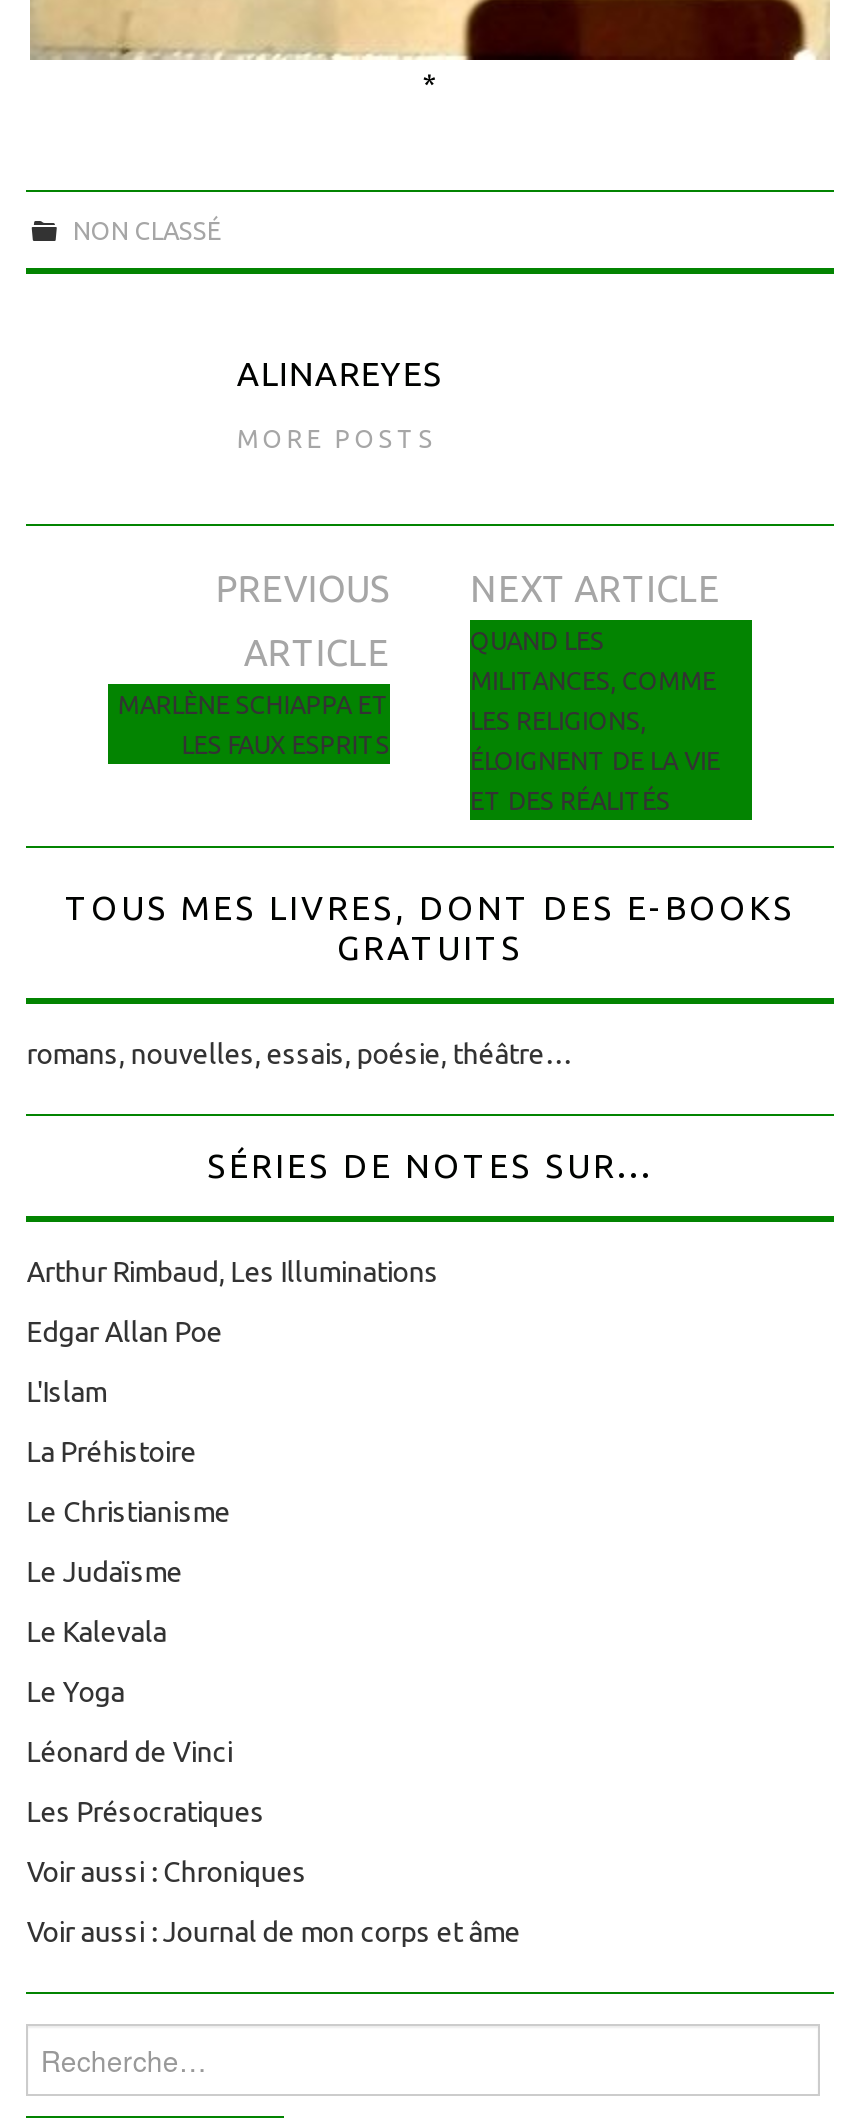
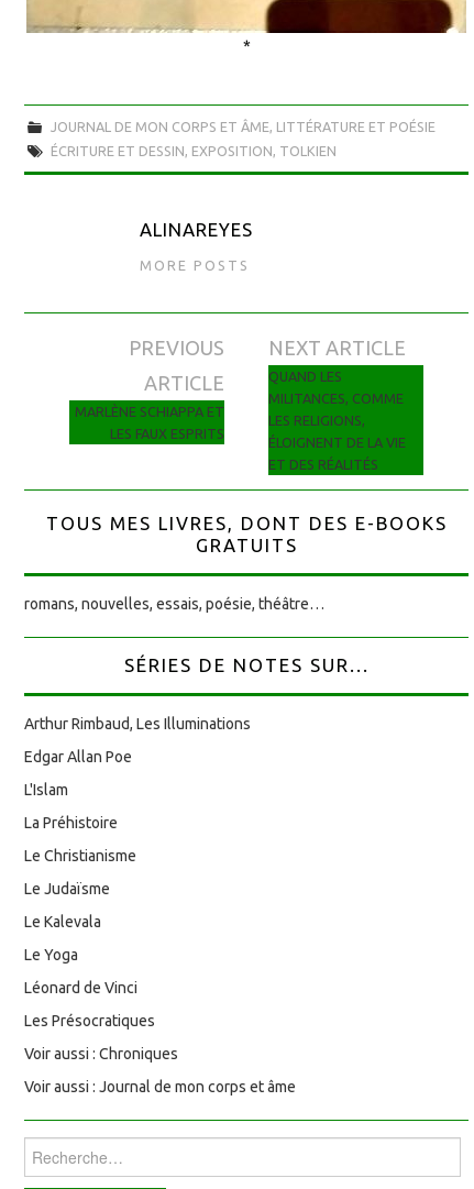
[67,217,221,245] NON CLASSÉ -> [50,119,435,159] JOURNAL DE MON CORPS ET ÂME, LITTÉRATURE ET POÉSIE | ÉCRITURE ET DESSIN, EXPOSITION, TOLKIEN

